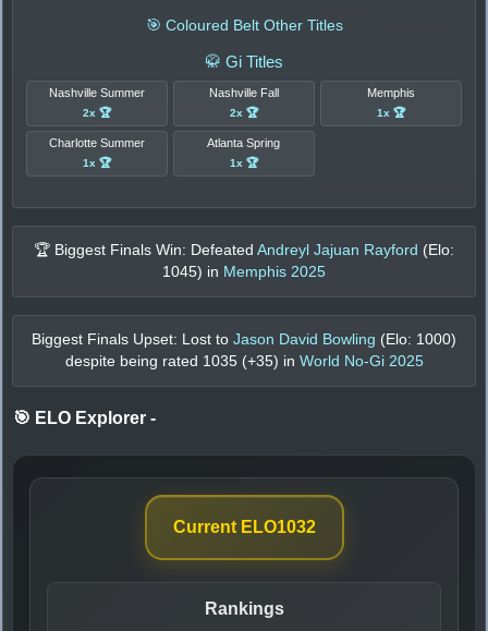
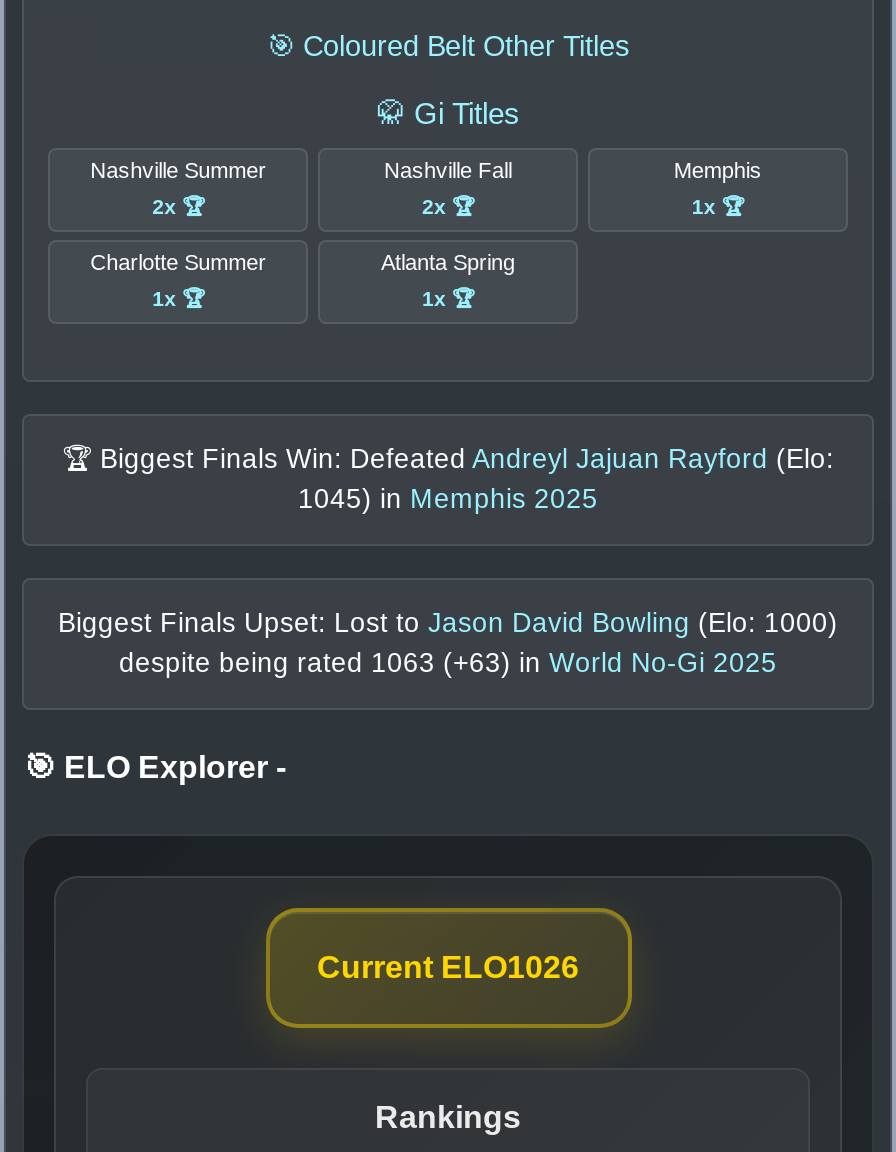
[65,353,423,370] despite being rated 1035 (+35) in World No-Gi 2025 -> [119,649,777,679] despite being rated 1063 (+63) in World No-Gi 2025
[173,518,315,537] Current ELO1032 -> [317,951,579,985] Current ELO1026

